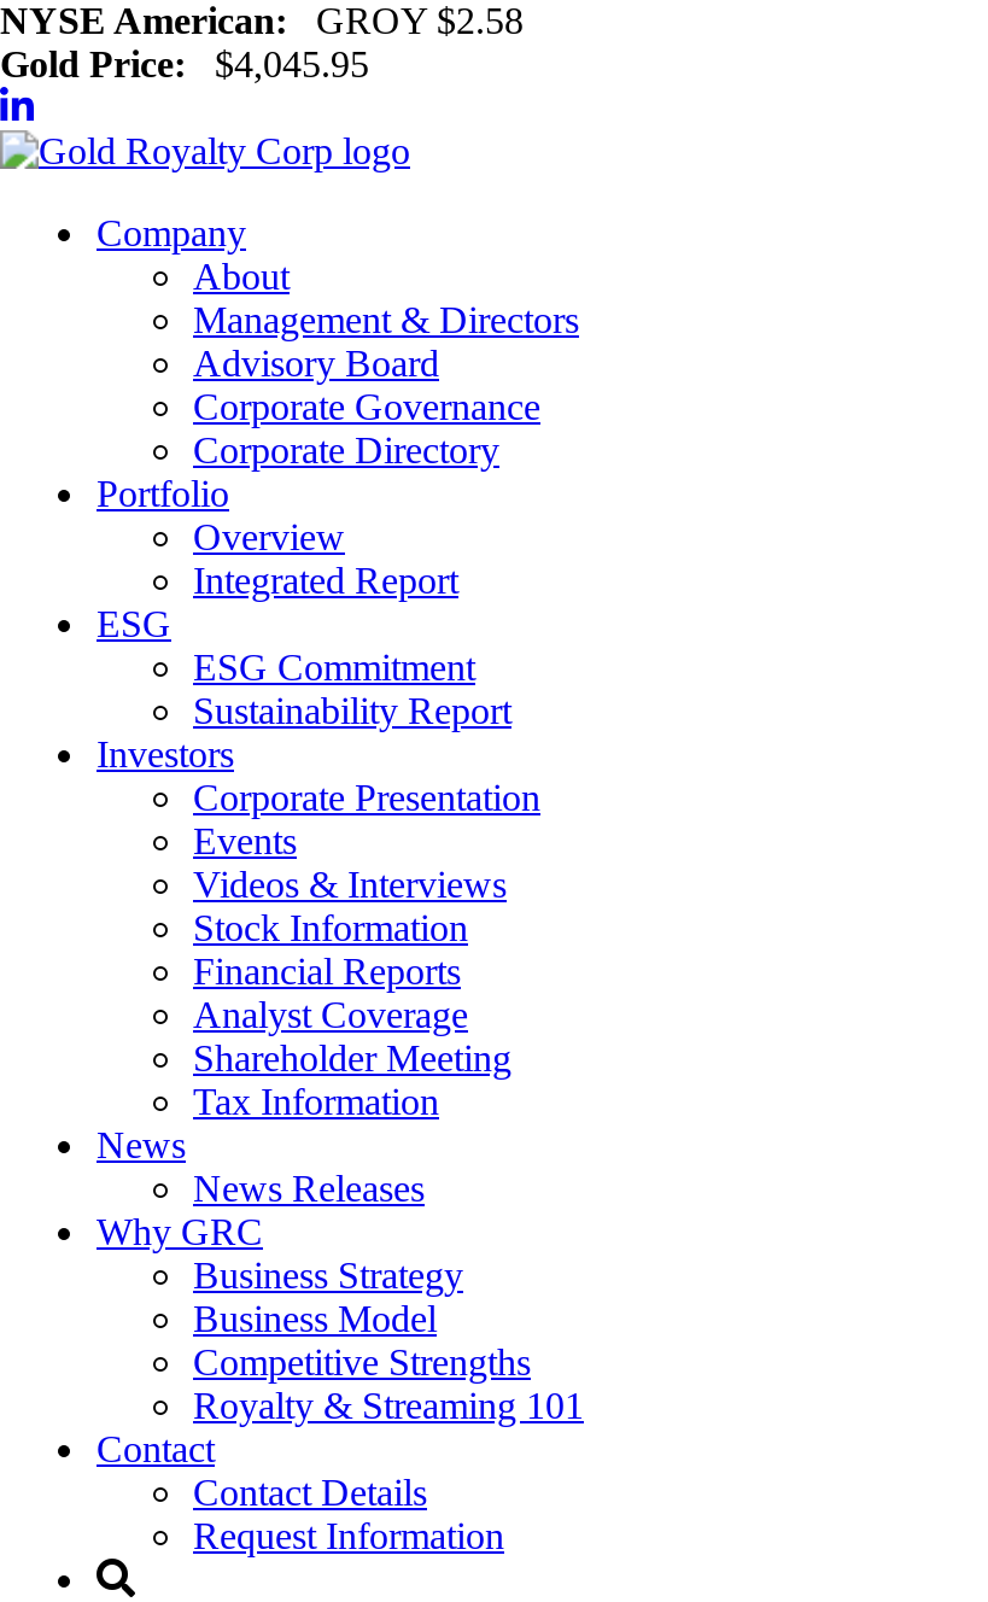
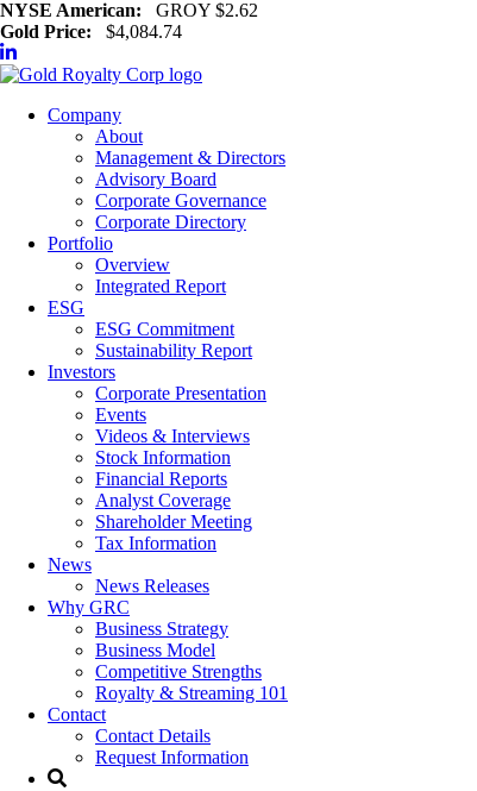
[0,0,524,41] NYSE American: GROY $2.58 -> [0,0,258,20] NYSE American: GROY $2.62
[0,43,369,84] Gold Price: $4,045.95 -> [0,21,182,42] Gold Price: $4,084.74

